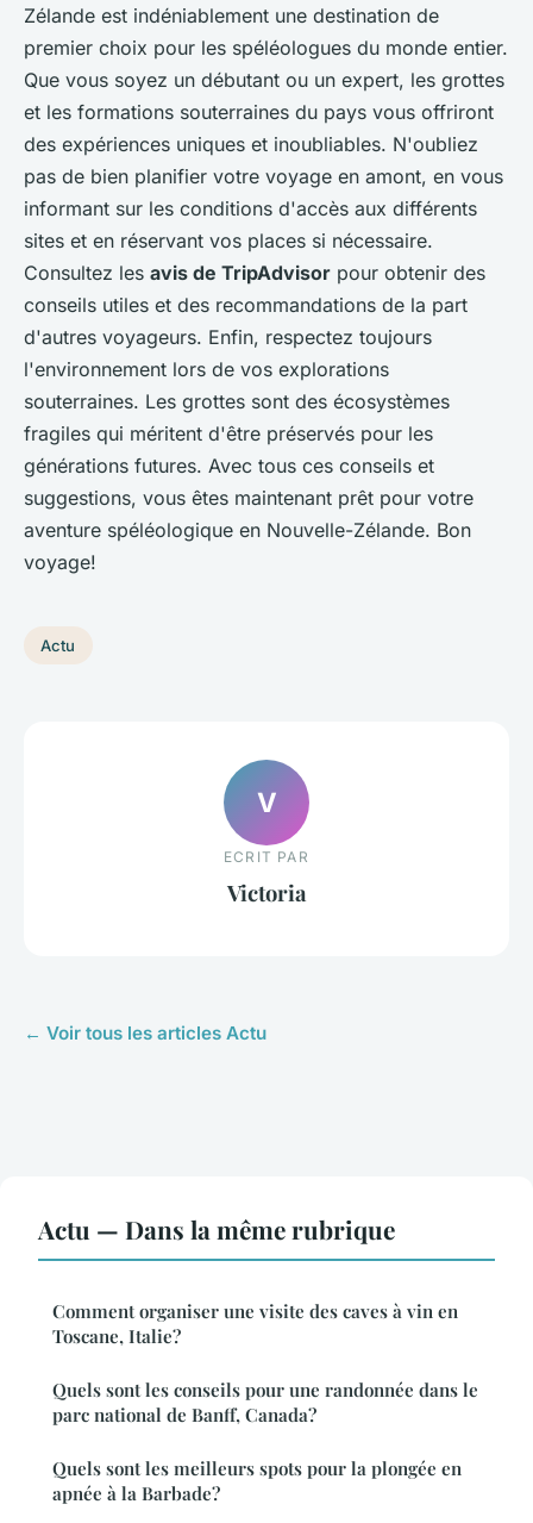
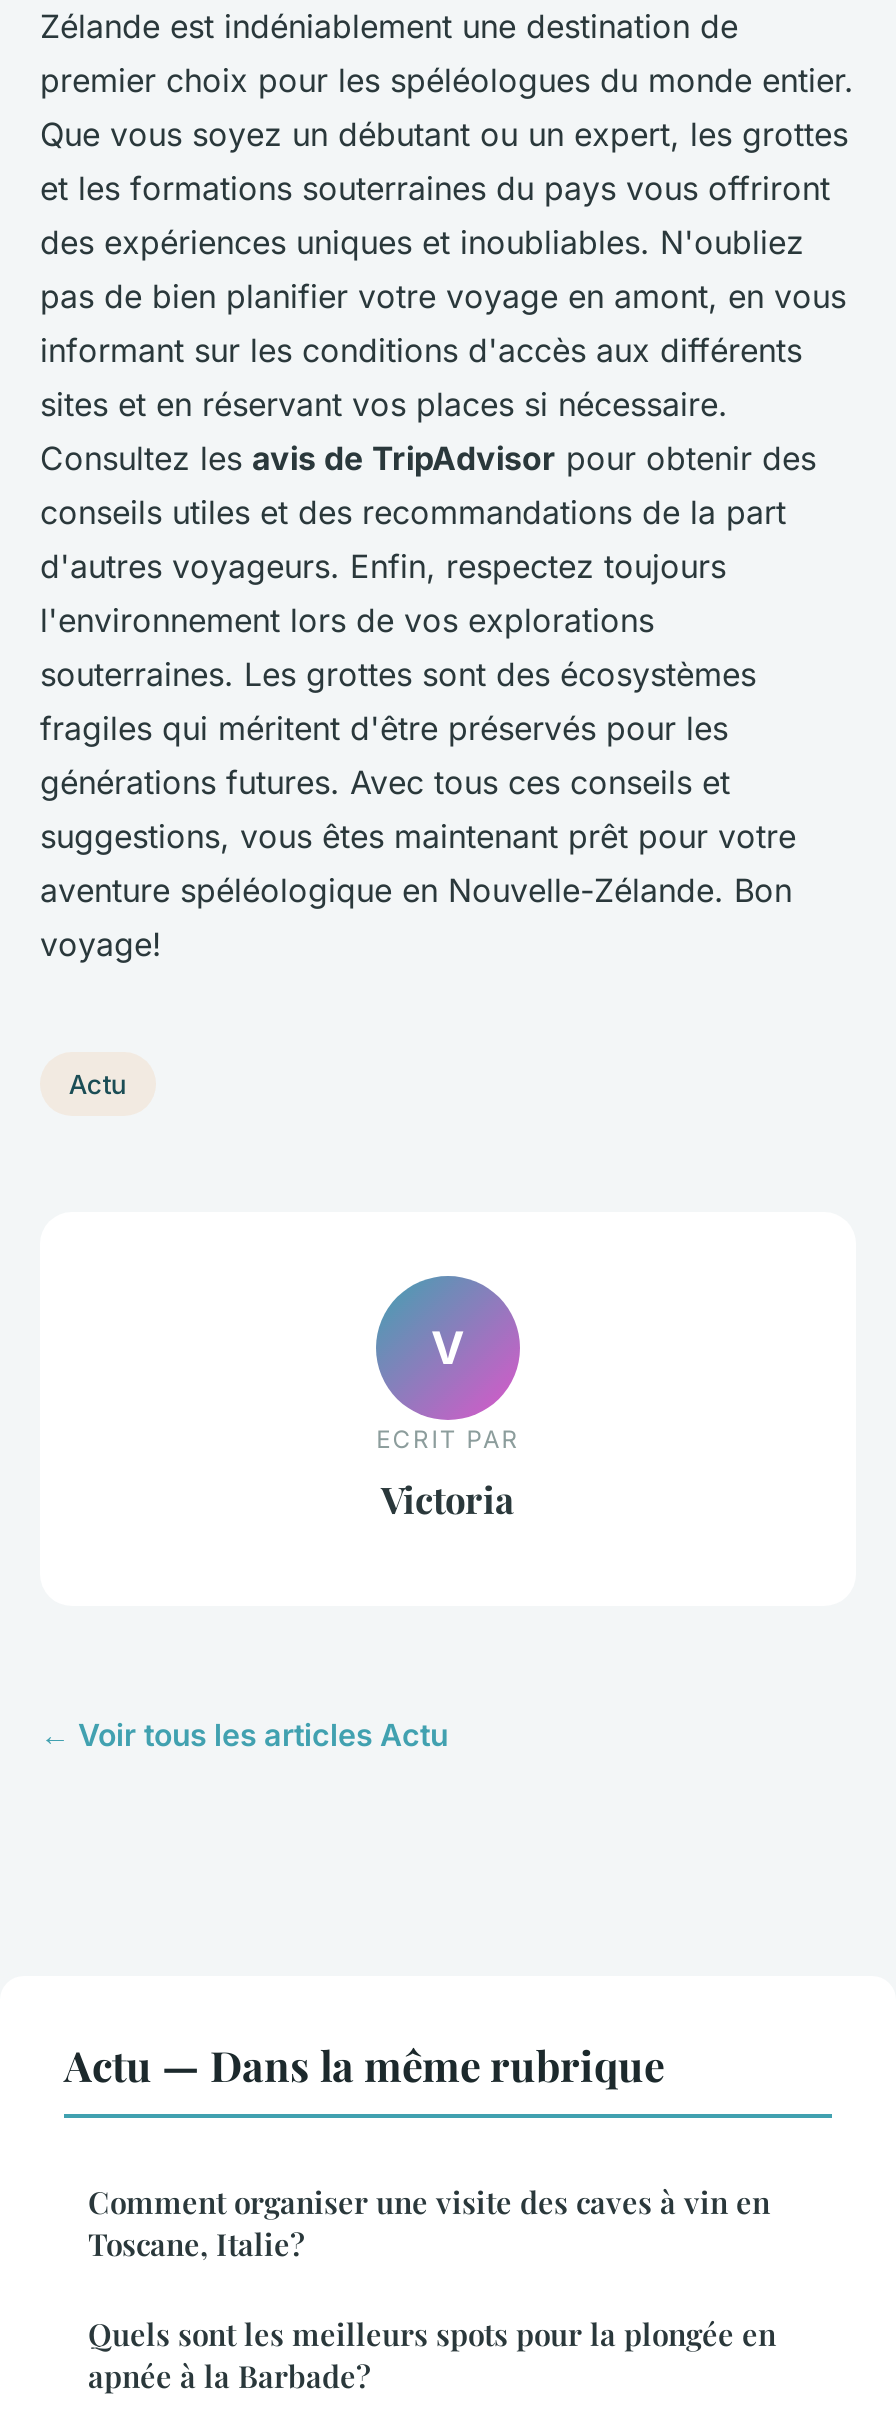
[52,1378,478,1427] Quels sont les conseils pour une randonnée dans le | parc national de Banff, Canada? -> none

